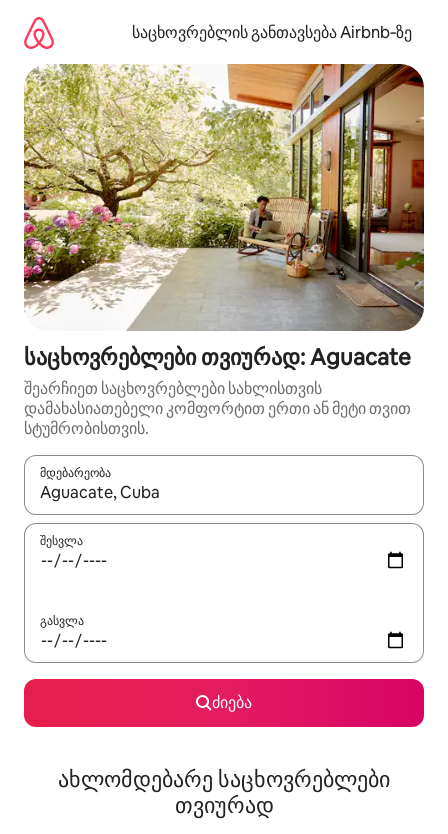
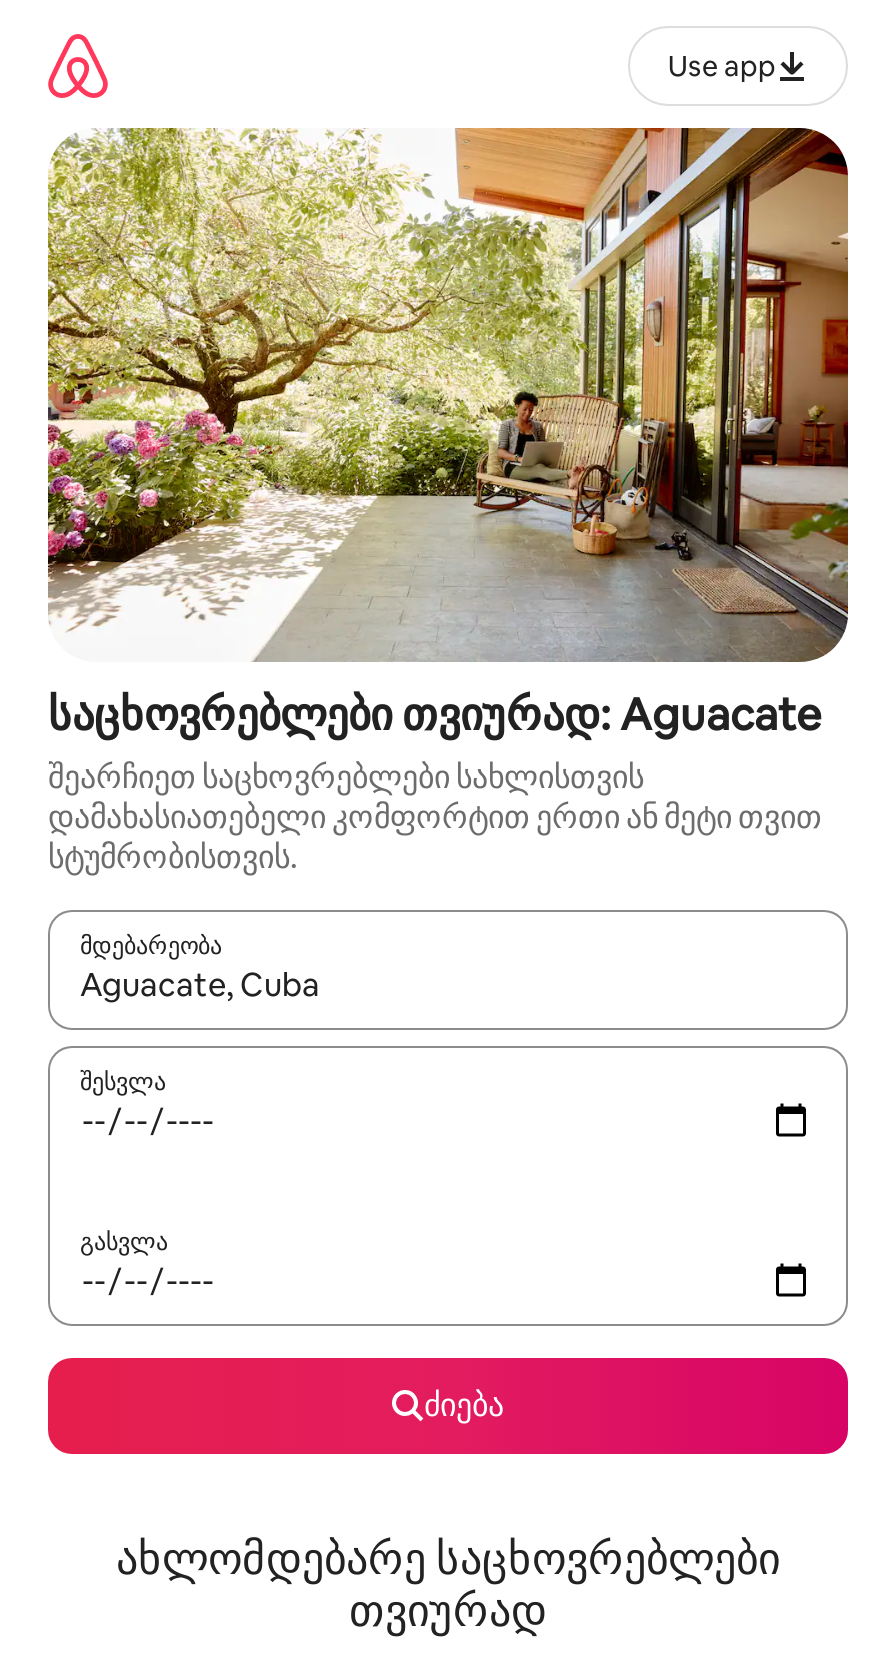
[132,21,412,42] საცხოვრებლის განთავსება Airbnb‑ზე -> [668,47,776,83] Use app

